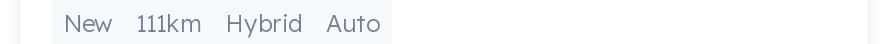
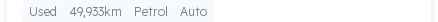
[64,8,302,38] New | 111km | Hybrid -> [29,4,168,19] Used | 49,933km | Petrol

